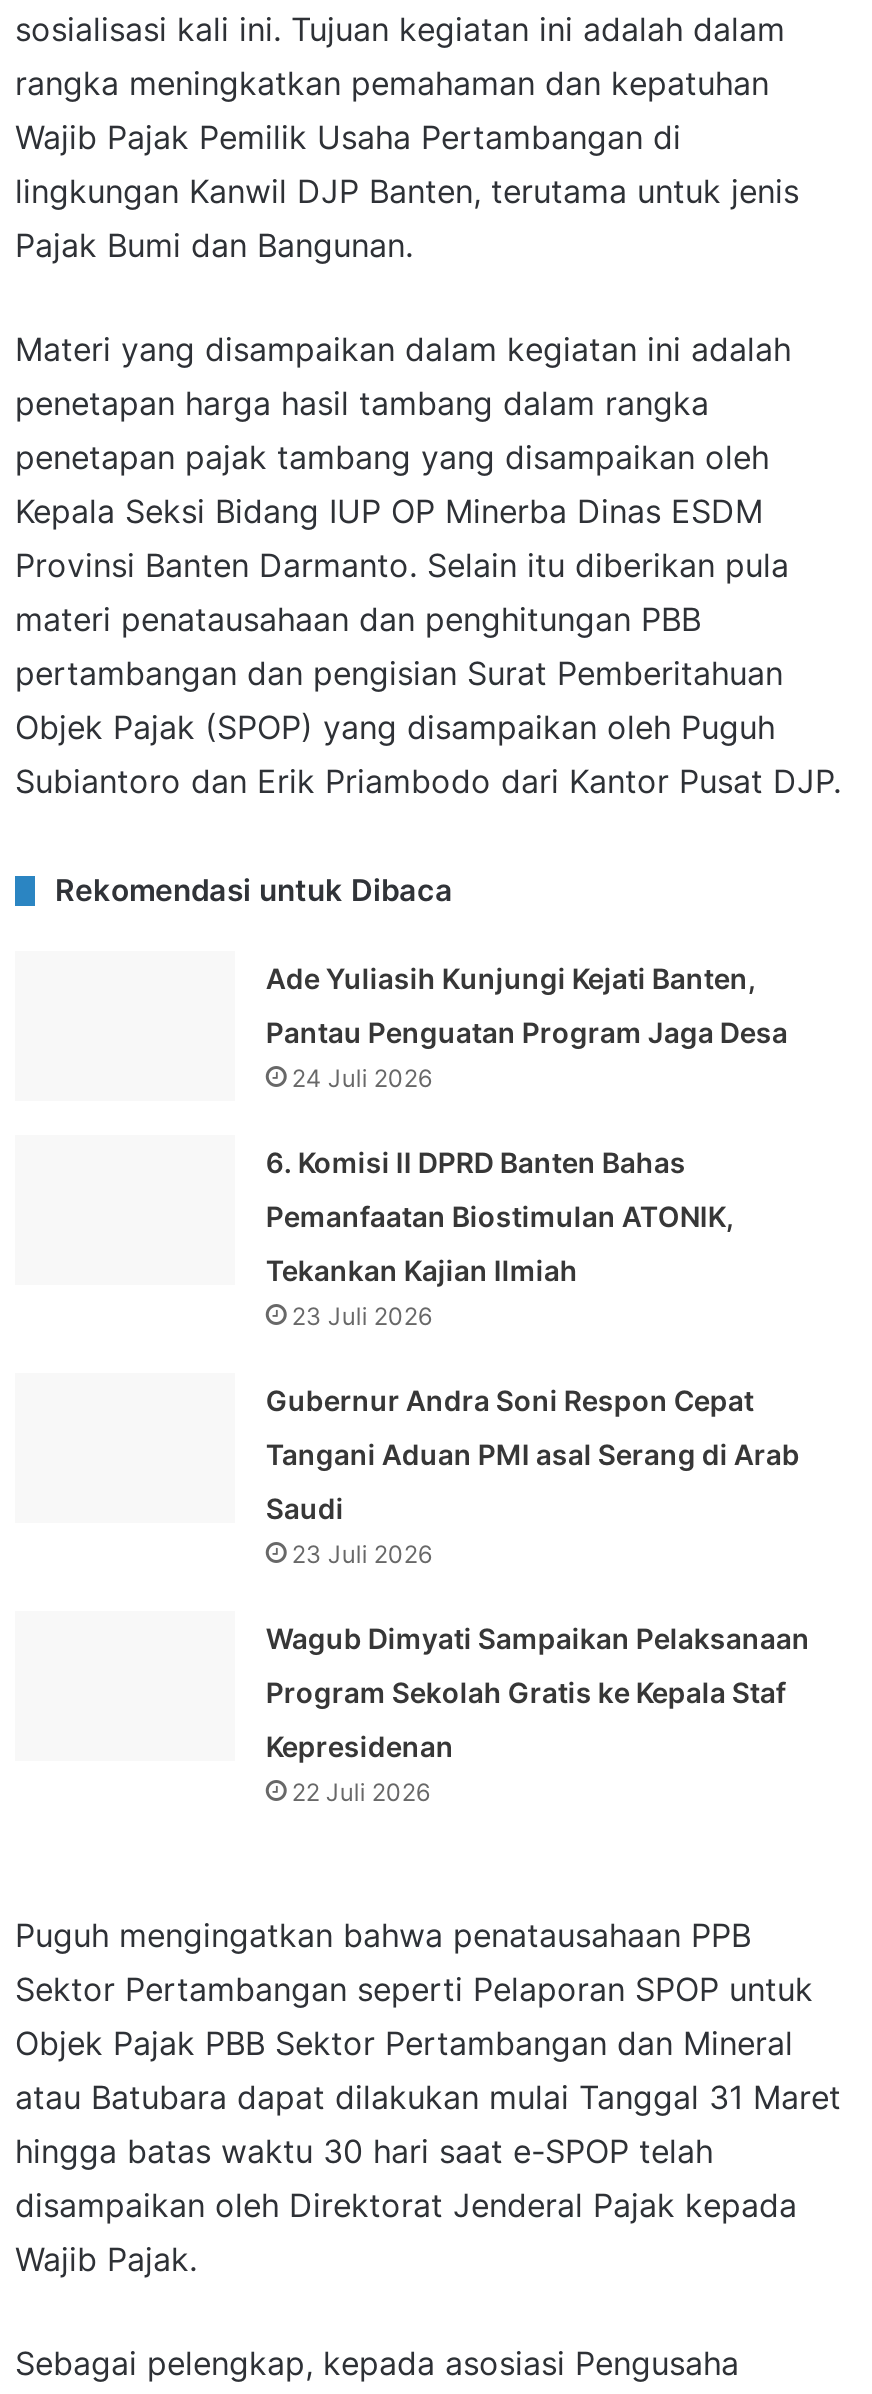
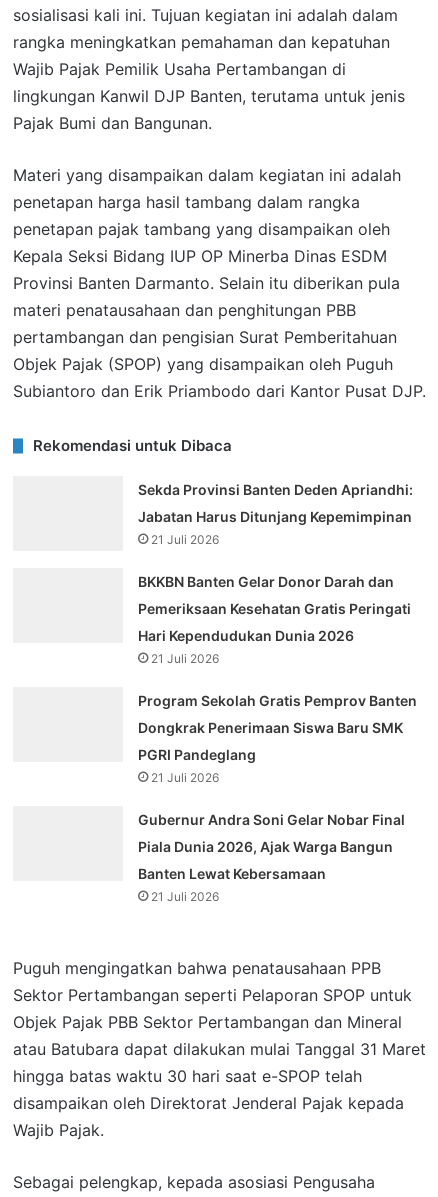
[266,962,756,996] Ade Yuliasih Kunjungi Kejati Banten, -> [138,481,413,498] Sekda Provinsi Banten Deden Apriandhi:
[266,1016,788,1094] Pantau Penguatan Program Jaga Desa | 24 Juli 2026 -> [138,508,412,547] Jabatan Harus Ditunjang Kepemimpinan | 21 Juli 2026
[266,1146,686,1180] 6. Komisi II DPRD Banten Bahas -> [138,573,394,590] BKKBN Banten Gelar Donor Darah dan
[266,1200,734,1234] Pemanfaatan Biostimulan ATONIK, -> [138,600,411,617] Pemeriksaan Kesehatan Gratis Peringati
[266,1254,578,1332] Tekankan Kajian Ilmiah | 23 Juli 2026 -> [138,627,354,666] Hari Kependudukan Dunia 2026 | 21 Juli 2026
[266,1384,754,1418] Gubernur Andra Soni Respon Cepat -> [138,692,417,709] Program Sekolah Gratis Pemprov Banten
[266,1438,800,1472] Tangani Aduan PMI asal Serang di Arab -> [138,719,403,736] Dongkrak Penerimaan Siswa Baru SMK
[266,1492,432,1570] Saudi | 23 Juli 2026 -> [138,746,256,785] PGRI Pandeglang | 21 Juli 2026
[266,1622,810,1656] Wagub Dimyati Sampaikan Pelaksanaan -> [138,811,405,828] Gubernur Andra Soni Gelar Nobar Final
[266,1676,786,1710] Program Sekolah Gratis ke Kepala Staf -> [138,838,393,855] Piala Dunia 2026, Ajak Warga Bangun
[266,1730,454,1808] Kepresidenan | 22 Juli 2026 -> [138,865,326,904] Banten Lewat Kebersamaan | 21 Juli 2026

